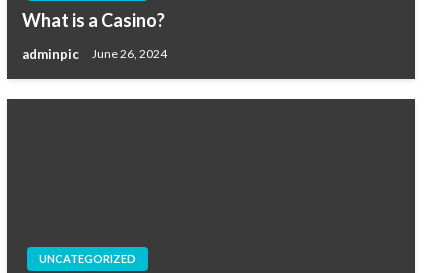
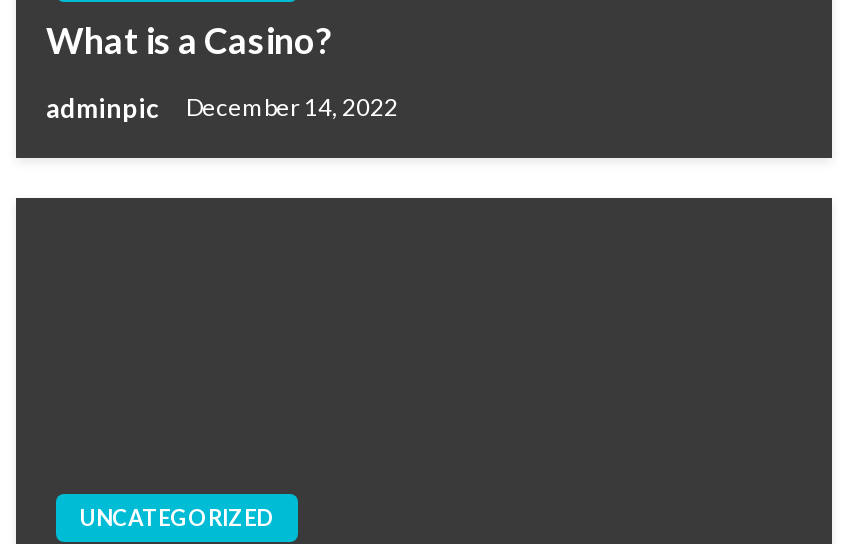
[22,46,167,62] adminpic June 26, 2024 -> [46,92,398,124] adminpic December 14, 2022

